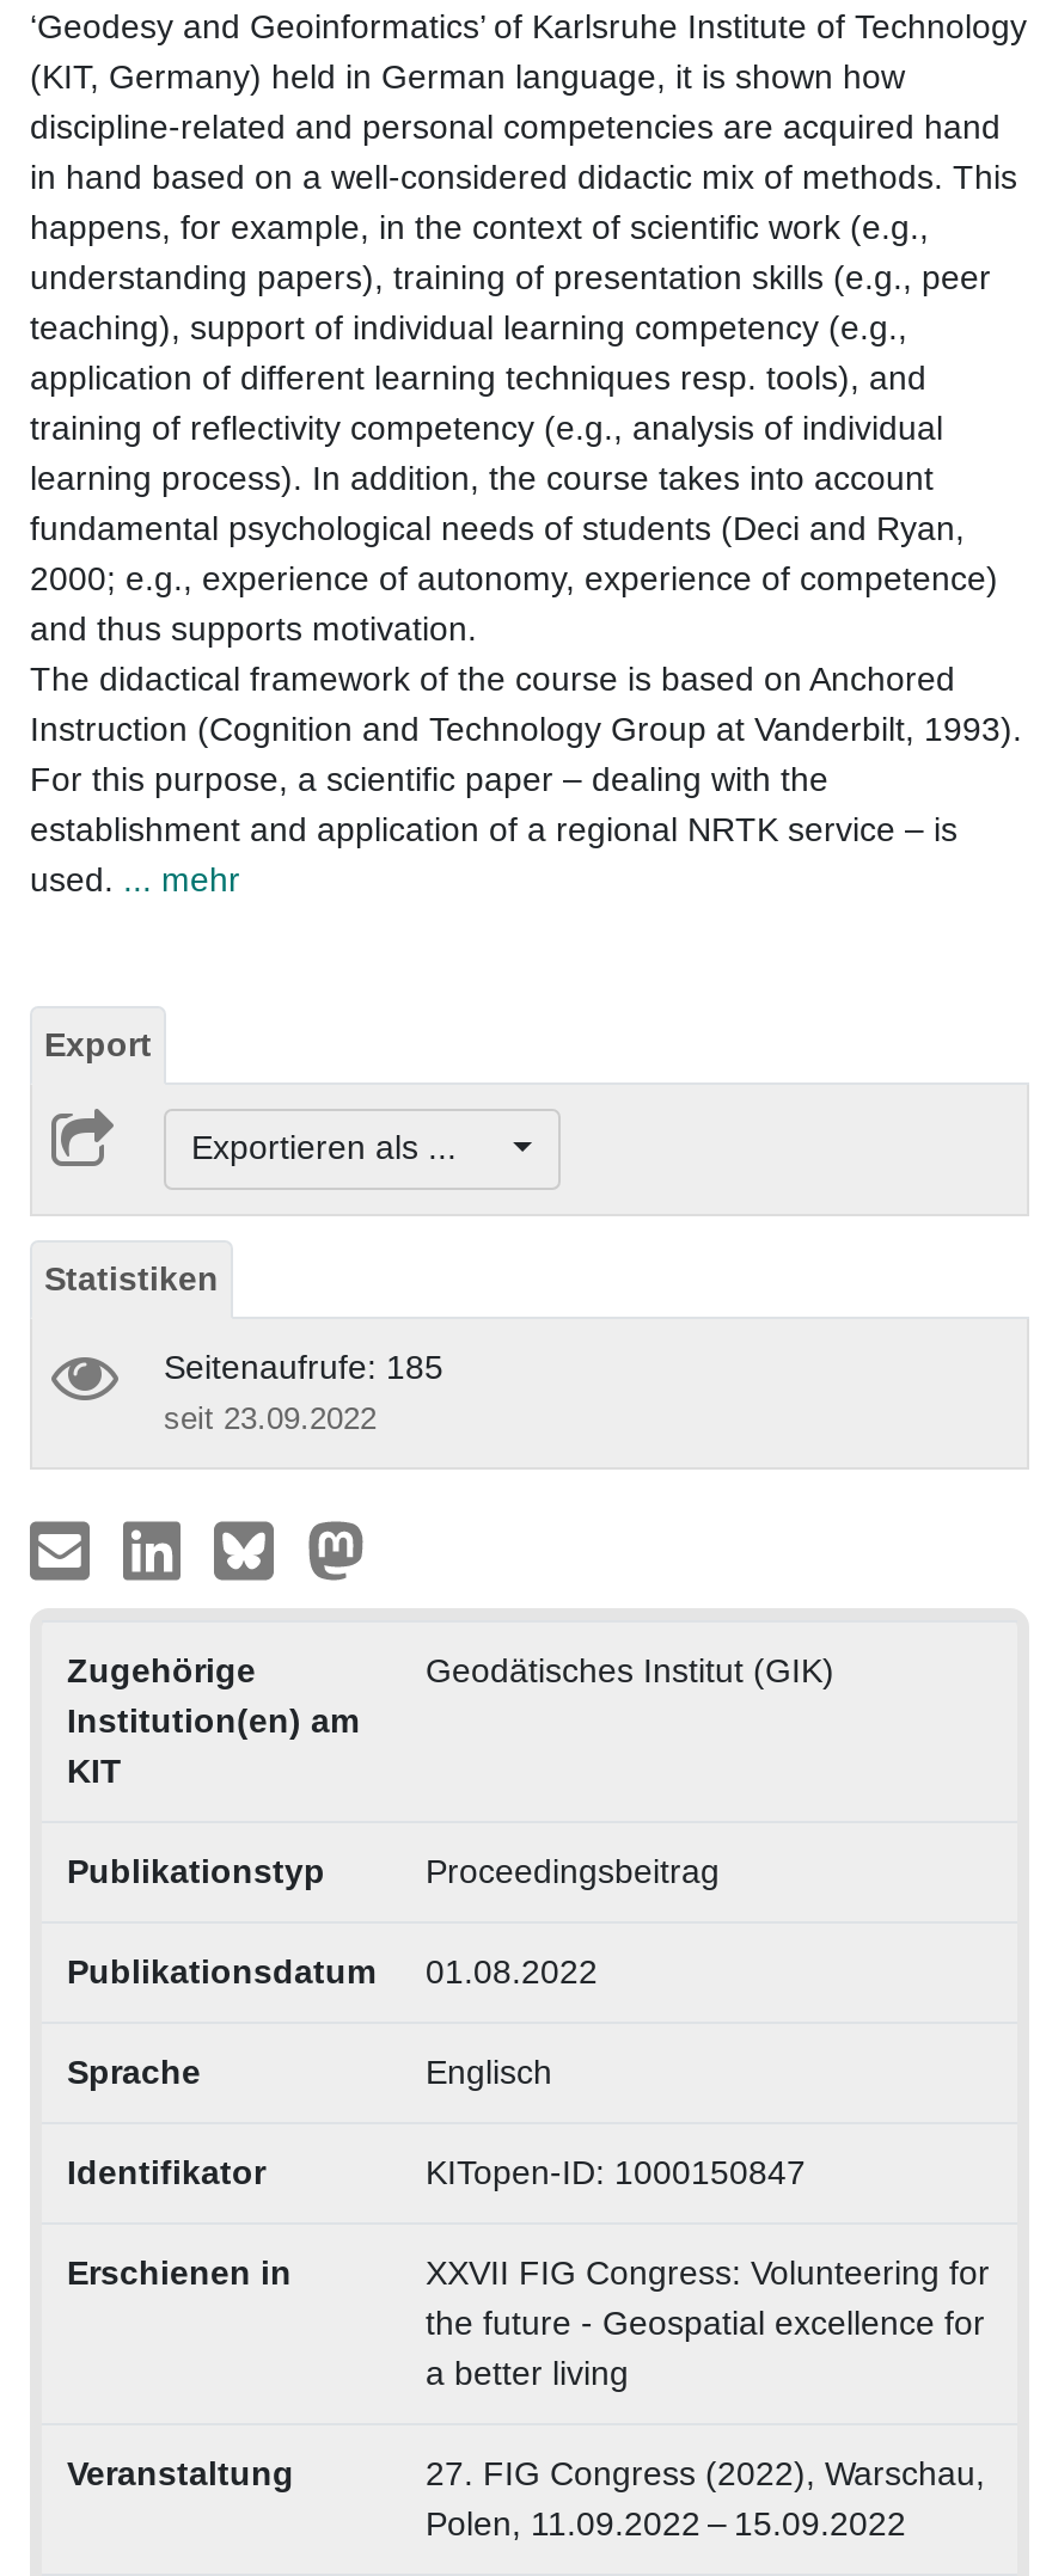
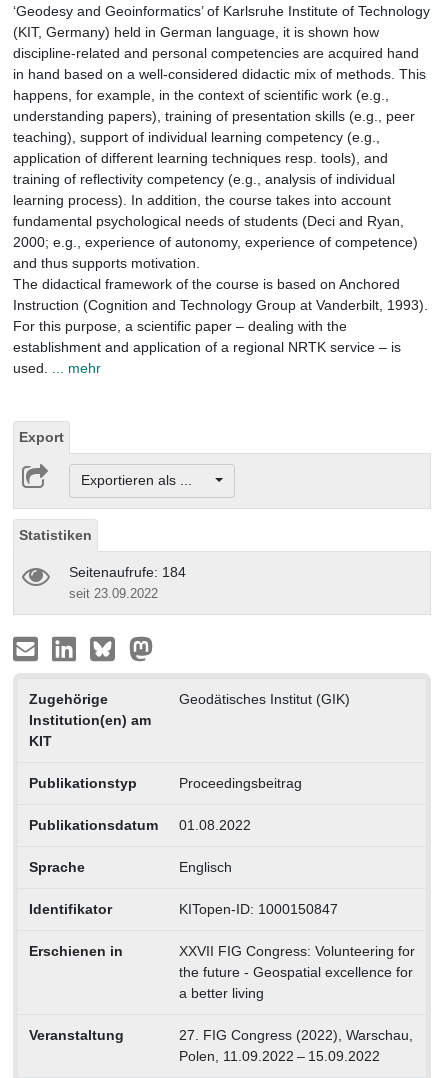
[164,1347,443,1385] Seitenaufrufe: 185 -> [69,563,186,579] Seitenaufrufe: 184

